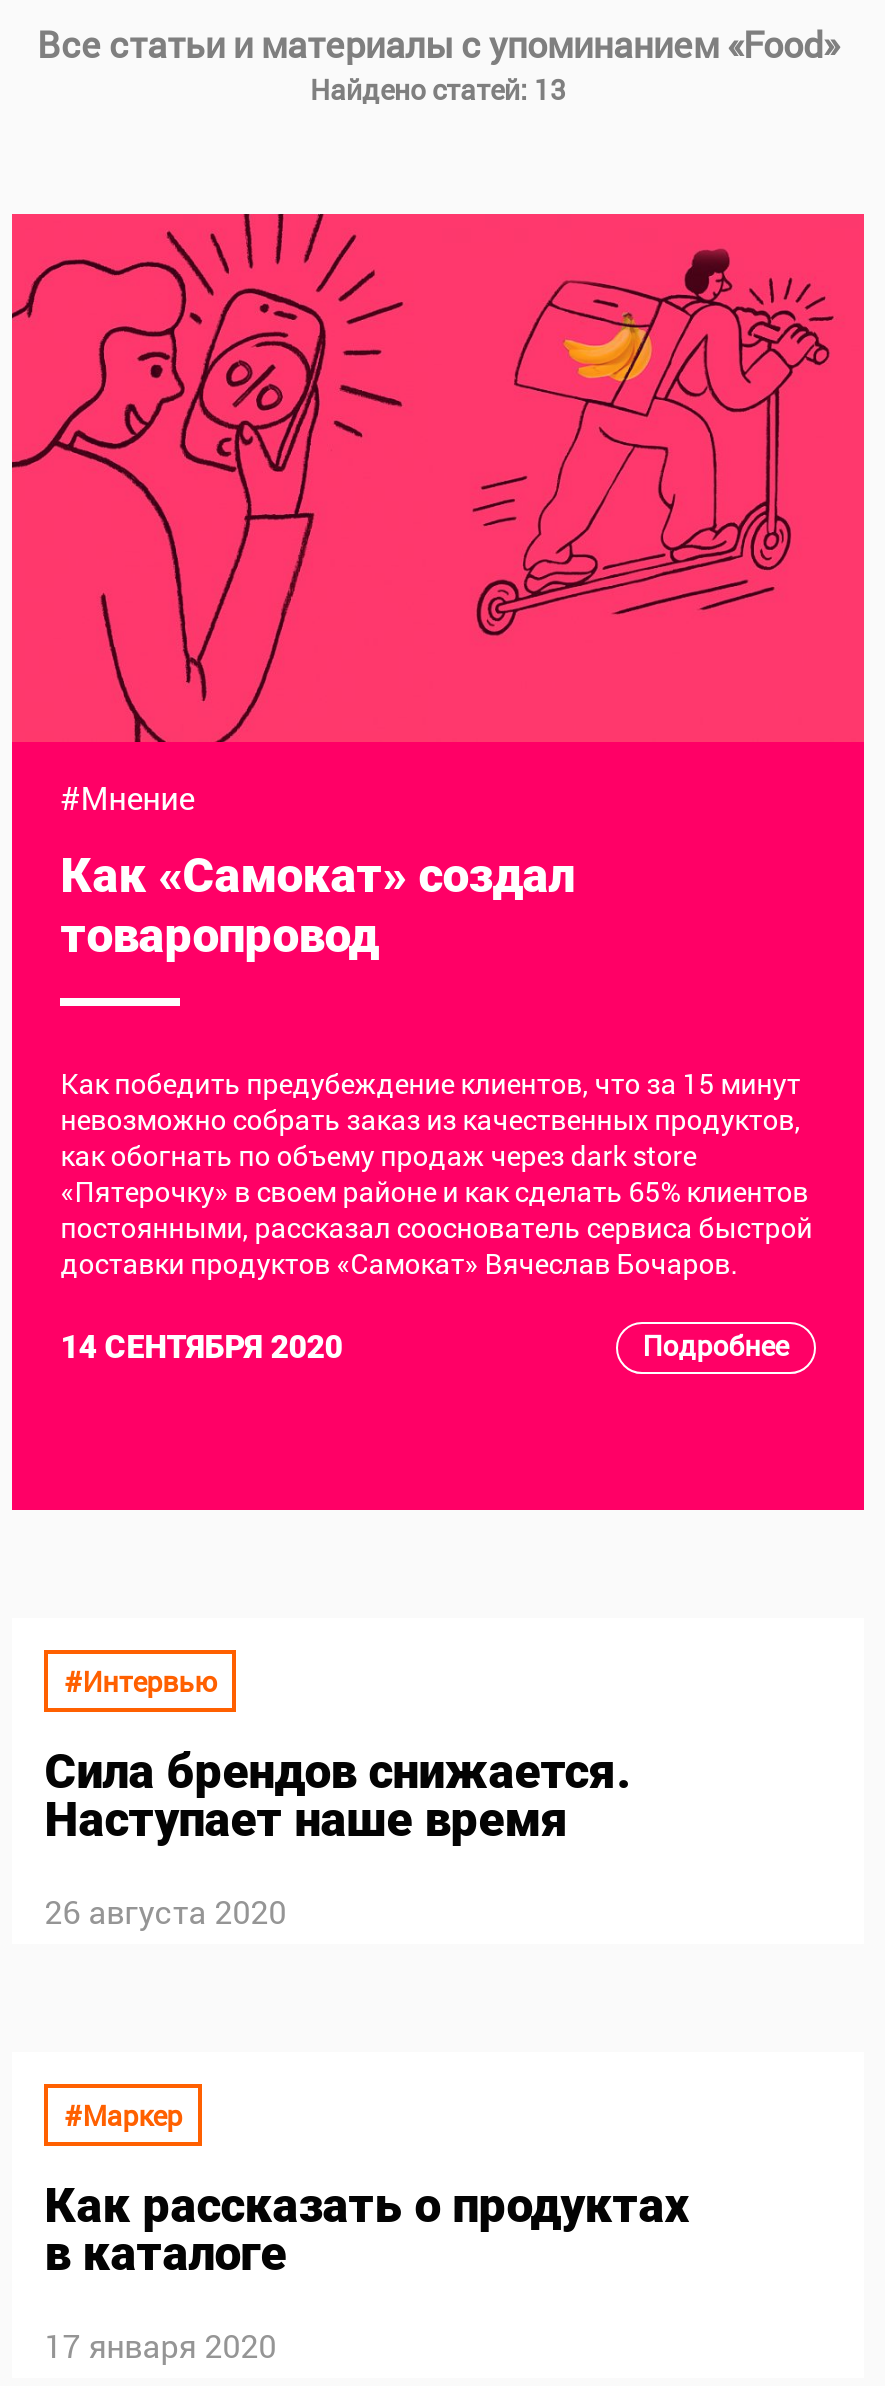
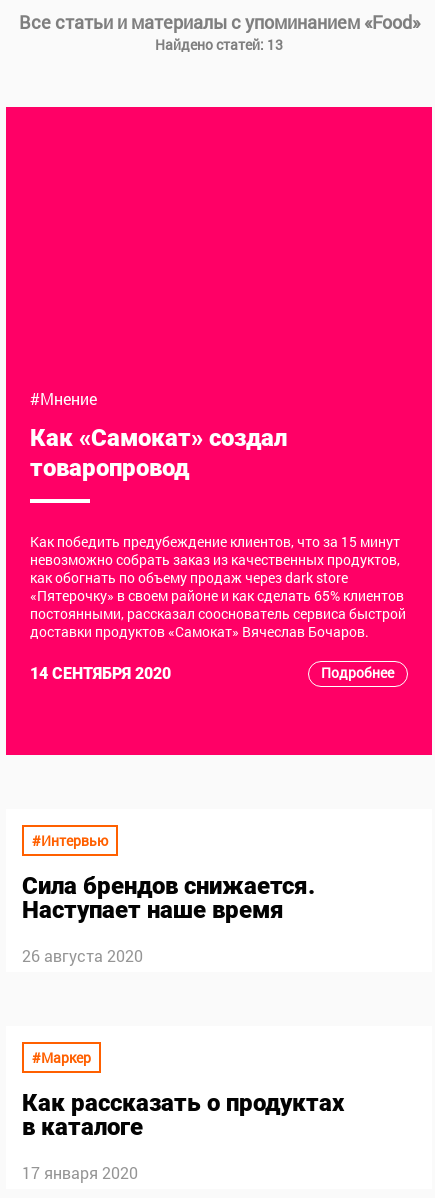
[10,212,864,744] [image] -> none

